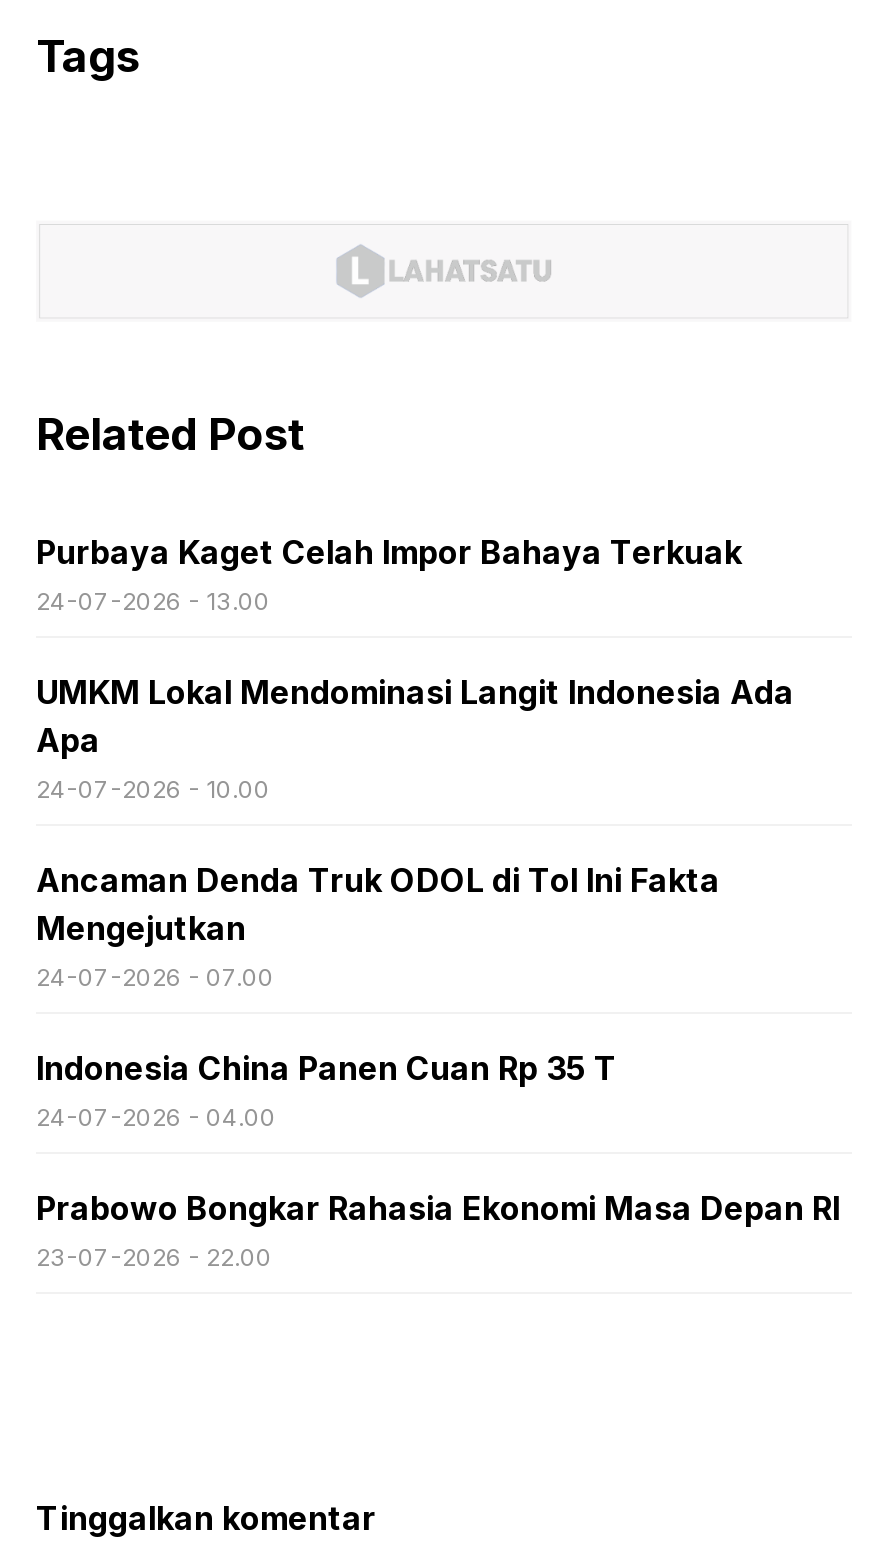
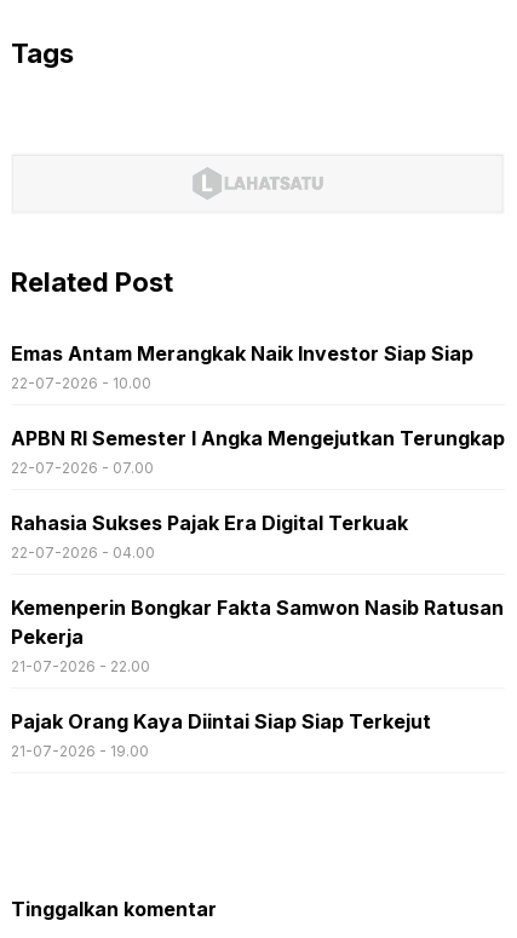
[36,532,742,616] Purbaya Kaget Celah Impor Bahaya Terkuak | 24-07-2026 - 13.00 -> [11,341,473,392] Emas Antam Merangkak Naik Investor Siap Siap | 22-07-2026 - 10.00
[36,672,794,804] UMKM Lokal Mendominasi Langit Indonesia Ada | Apa | 24-07-2026 - 10.00 -> [11,426,505,477] APBN RI Semester I Angka Mengejutkan Terungkap | 22-07-2026 - 07.00
[36,860,720,992] Ancaman Denda Truk ODOL di Tol Ini Fakta | Mengejutkan | 24-07-2026 - 07.00 -> [11,511,408,562] Rahasia Sukses Pajak Era Digital Terkuak | 22-07-2026 - 04.00
[36,1048,618,1132] Indonesia China Panen Cuan Rp 35 T | 24-07-2026 - 04.00 -> [11,596,504,675] Kemenperin Bongkar Fakta Samwon Nasib Ratusan | Pekerja | 21-07-2026 - 22.00
[36,1188,840,1272] Prabowo Bongkar Rahasia Ekonomi Masa Depan RI | 23-07-2026 - 22.00 -> [11,709,431,760] Pajak Orang Kaya Diintai Siap Siap Terkejut | 21-07-2026 - 19.00

